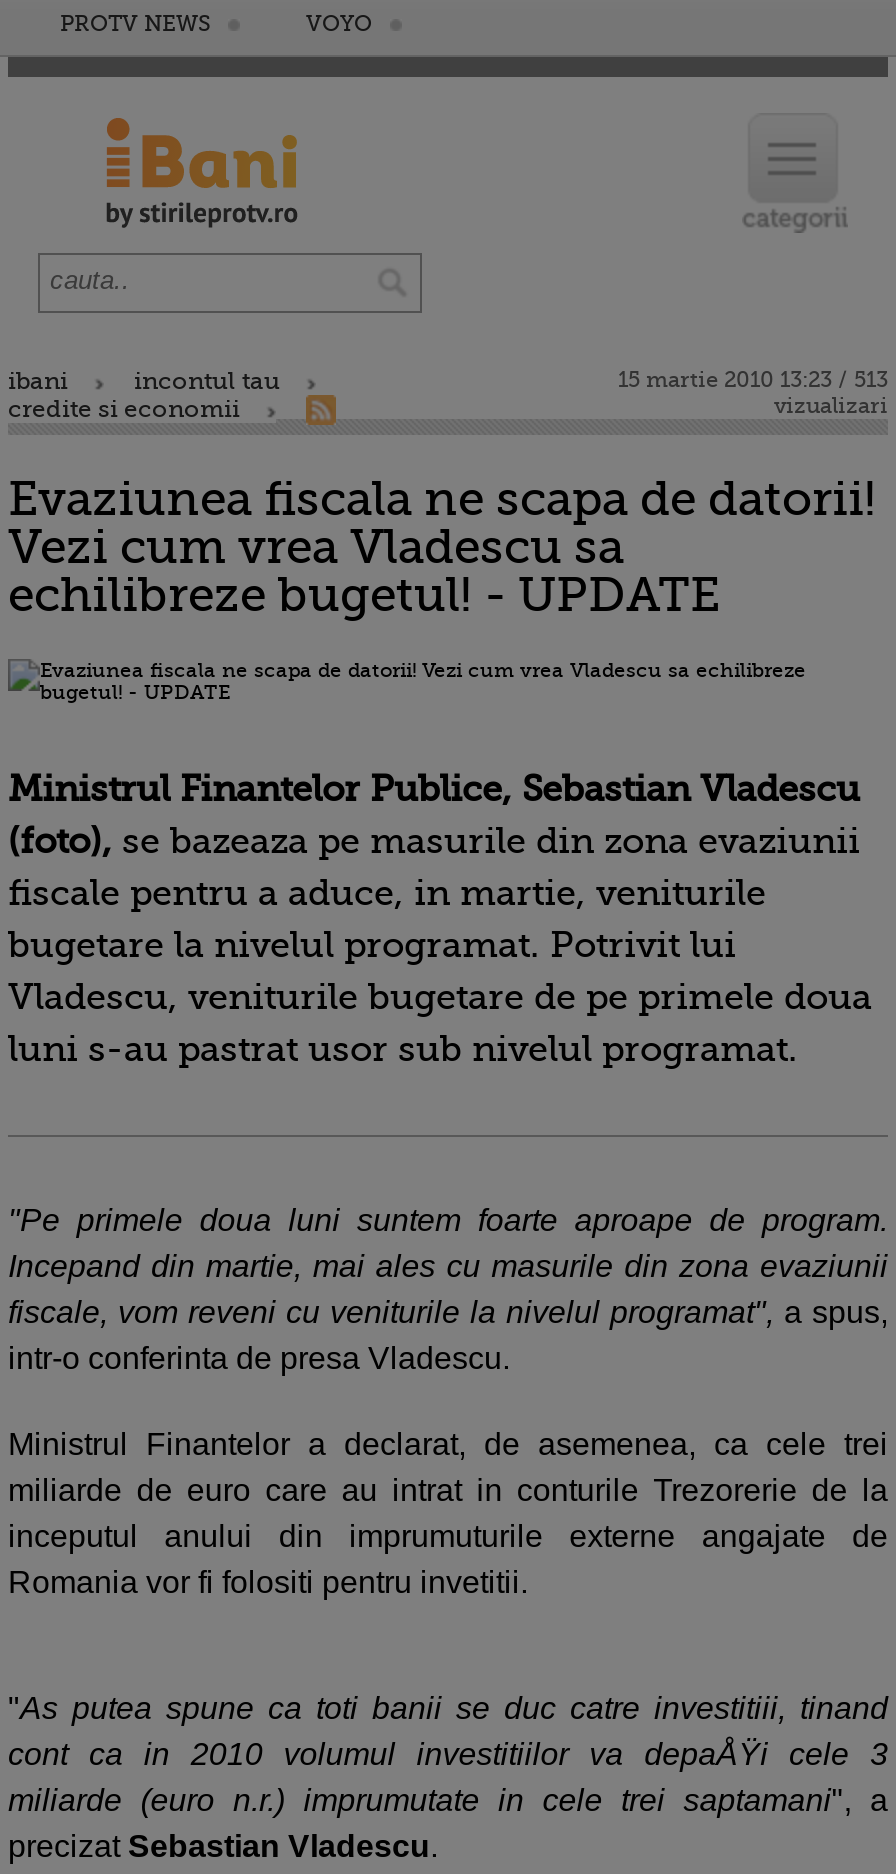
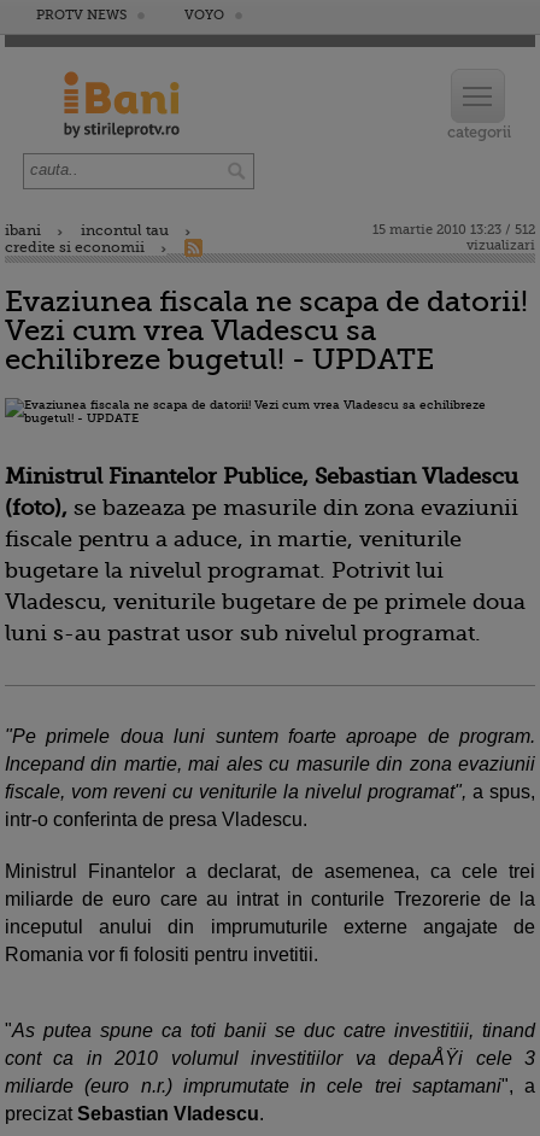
[618,367,888,393] 15 martie 2010 13:23 / 513 -> [372,222,535,238] 15 martie 2010 13:23 / 512

